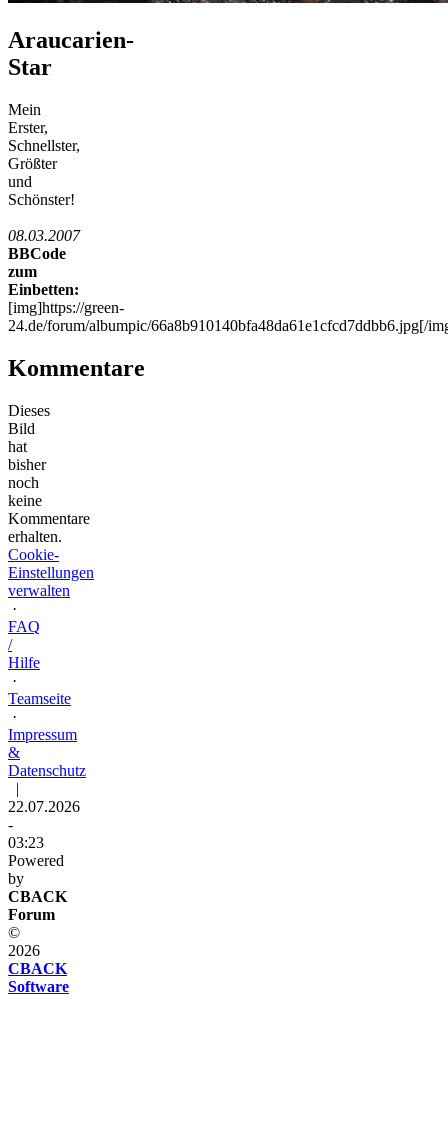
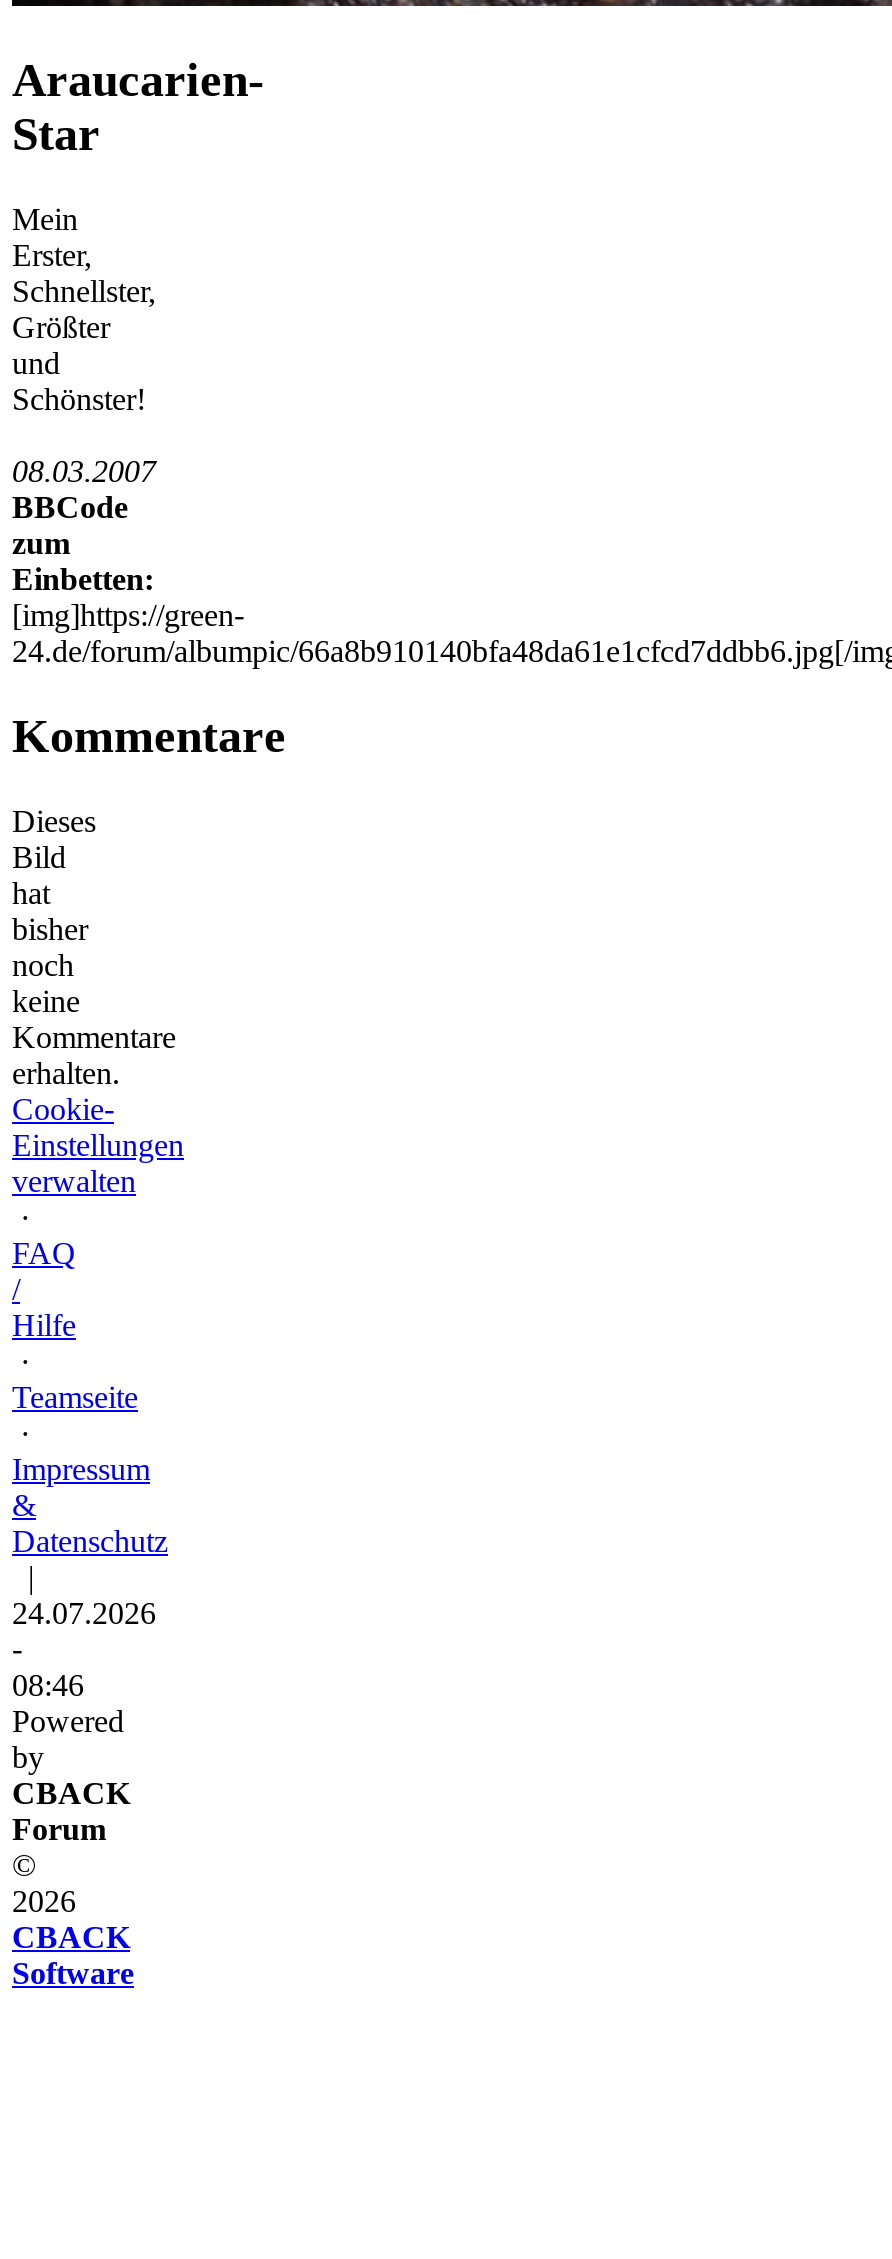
[8,797,80,814] 22.07.2026 -> [12,1595,156,1629] 24.07.2026
[8,833,44,850] 03:23 -> [12,1667,84,1701] 08:46

